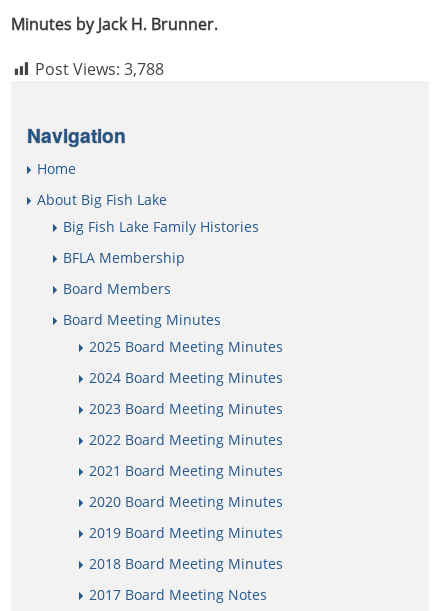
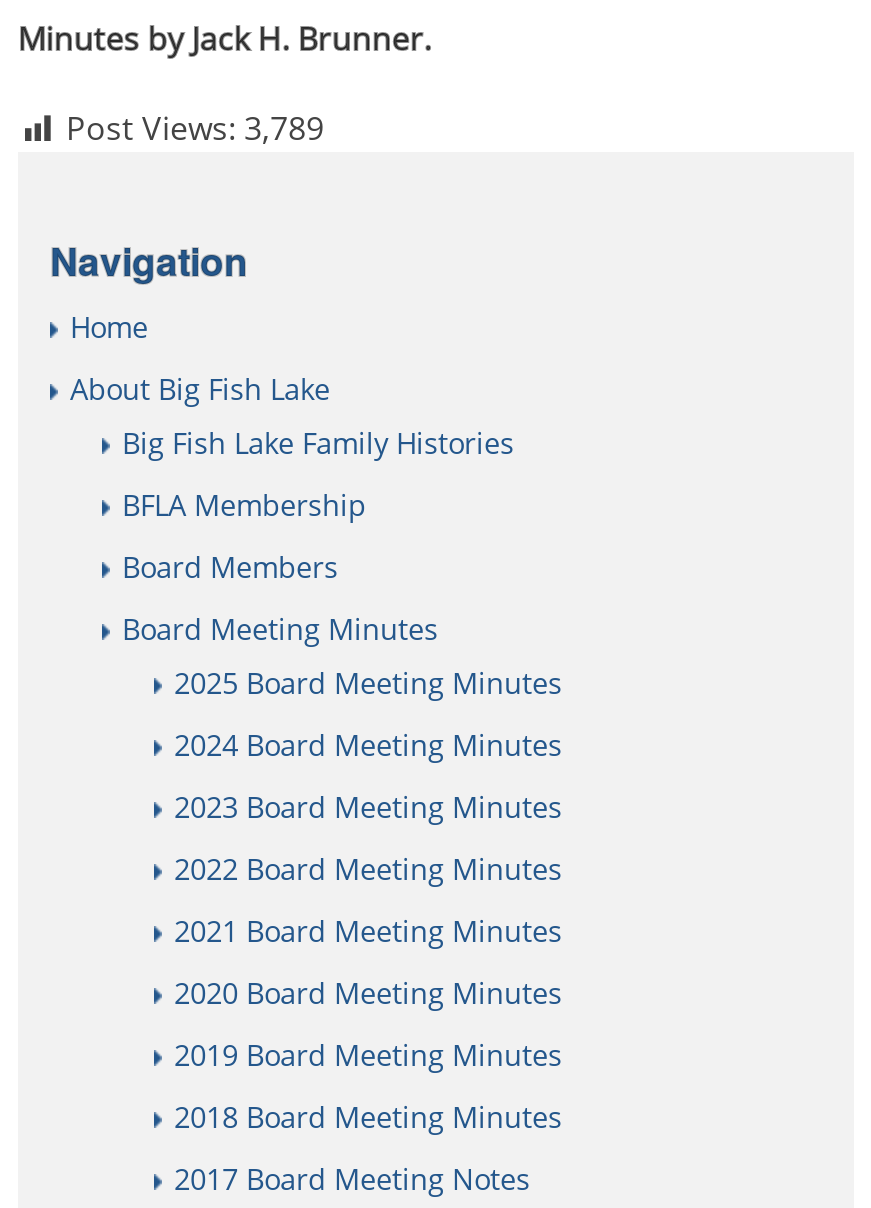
[35,58,164,80] Post Views: 3,788 -> [66,106,324,150] Post Views: 3,789

